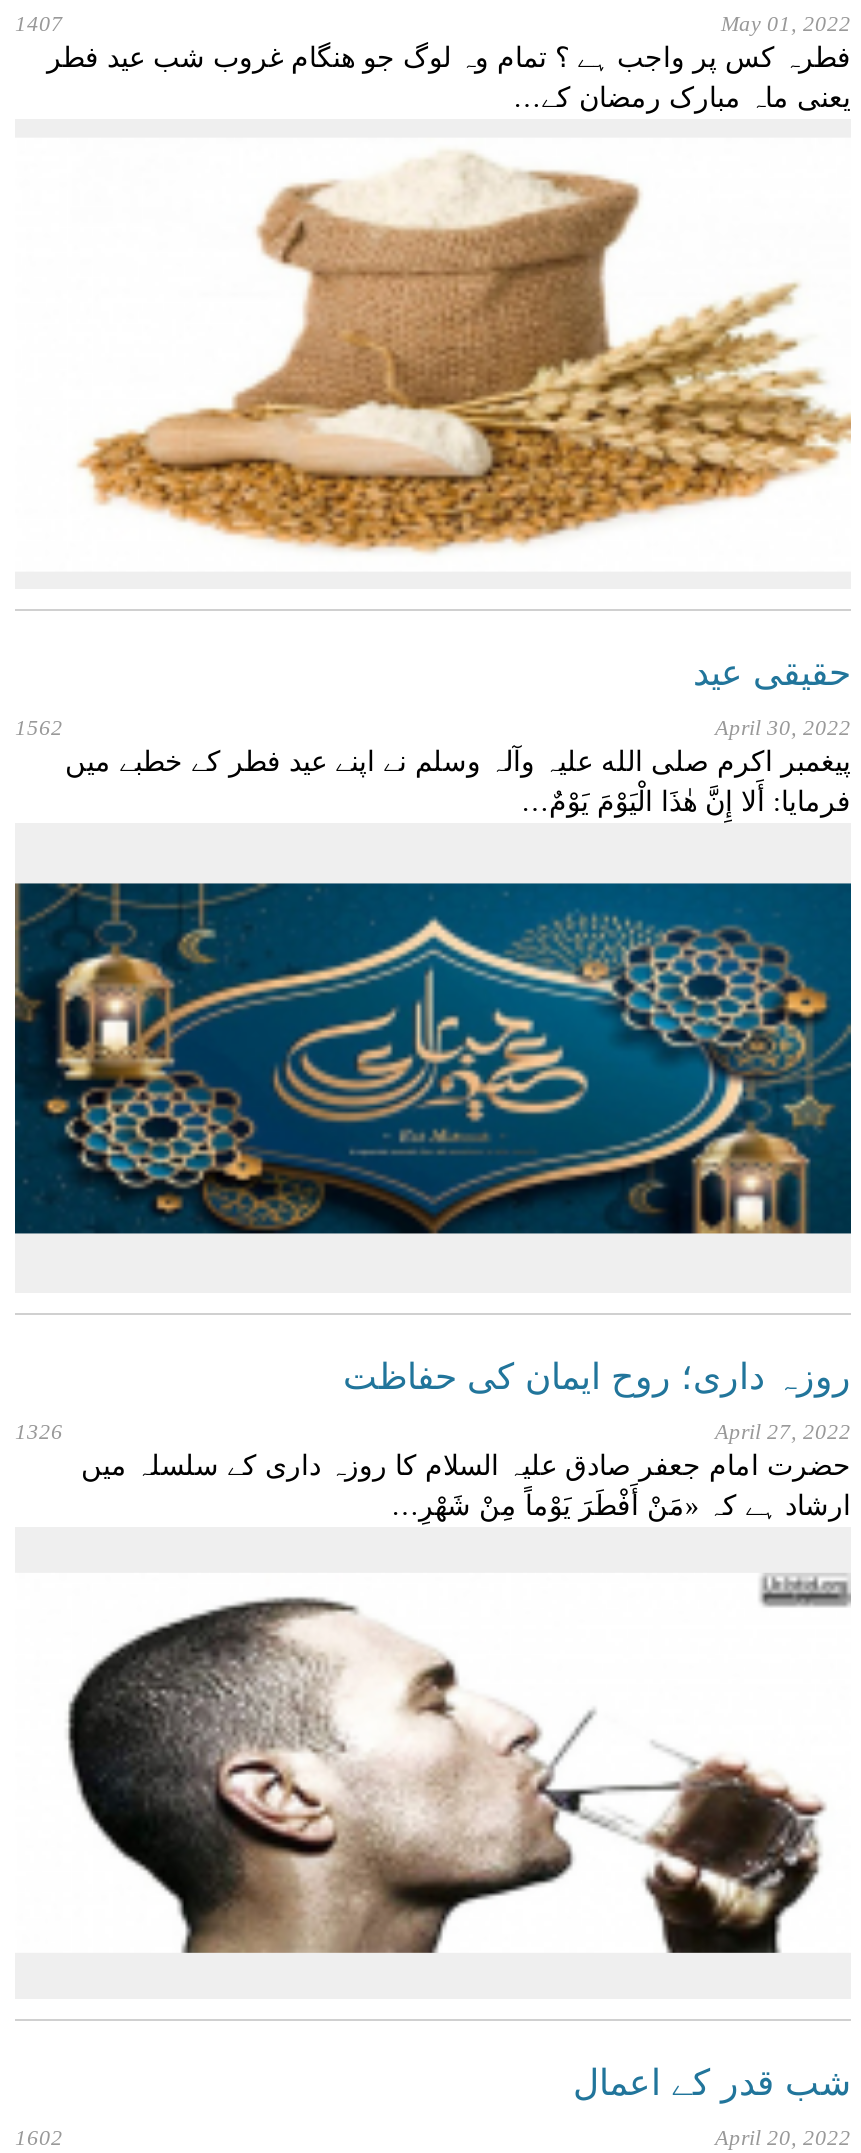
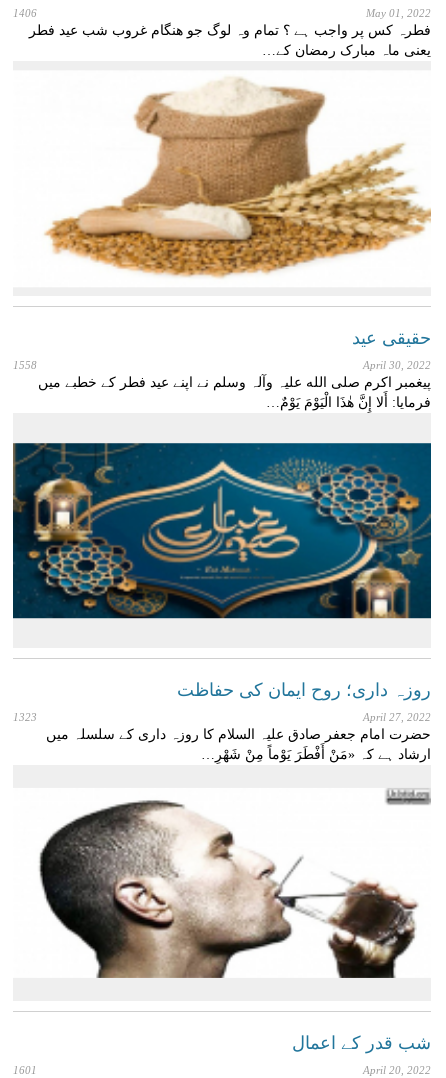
[15,11,63,35] 1407 -> [13,7,37,19] 1406
[15,715,63,739] 1562 -> [13,359,37,371] 1558
[15,1420,63,1444] 1326 -> [13,711,37,723] 1323
[15,2124,63,2148] 1602 -> [13,1063,37,1075] 1601

